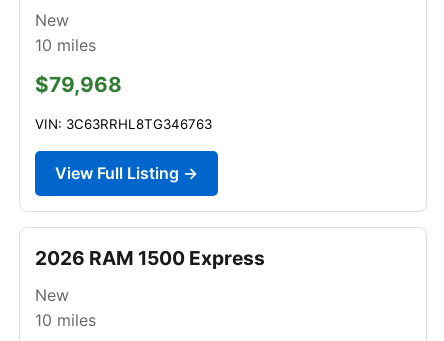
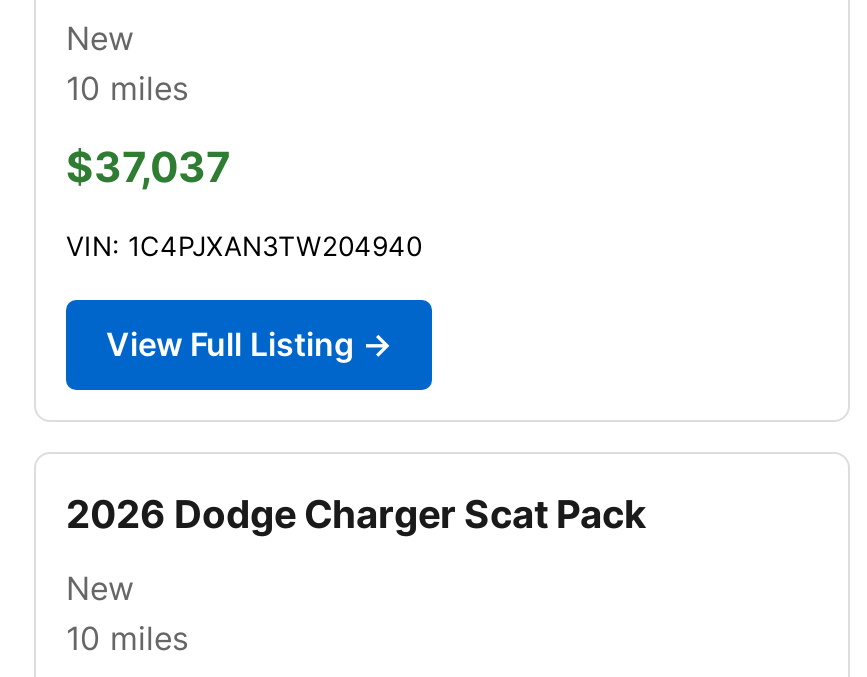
[35,72,122,97] $79,968 -> [66,142,230,192] $37,037
[35,116,212,132] VIN: 3C63RRHL8TG346763 -> [66,230,422,262] VIN: 1C4PJXAN3TW204940
[35,246,265,270] 2026 RAM 1500 Express -> [66,490,646,538] 2026 Dodge Charger Scat Pack

